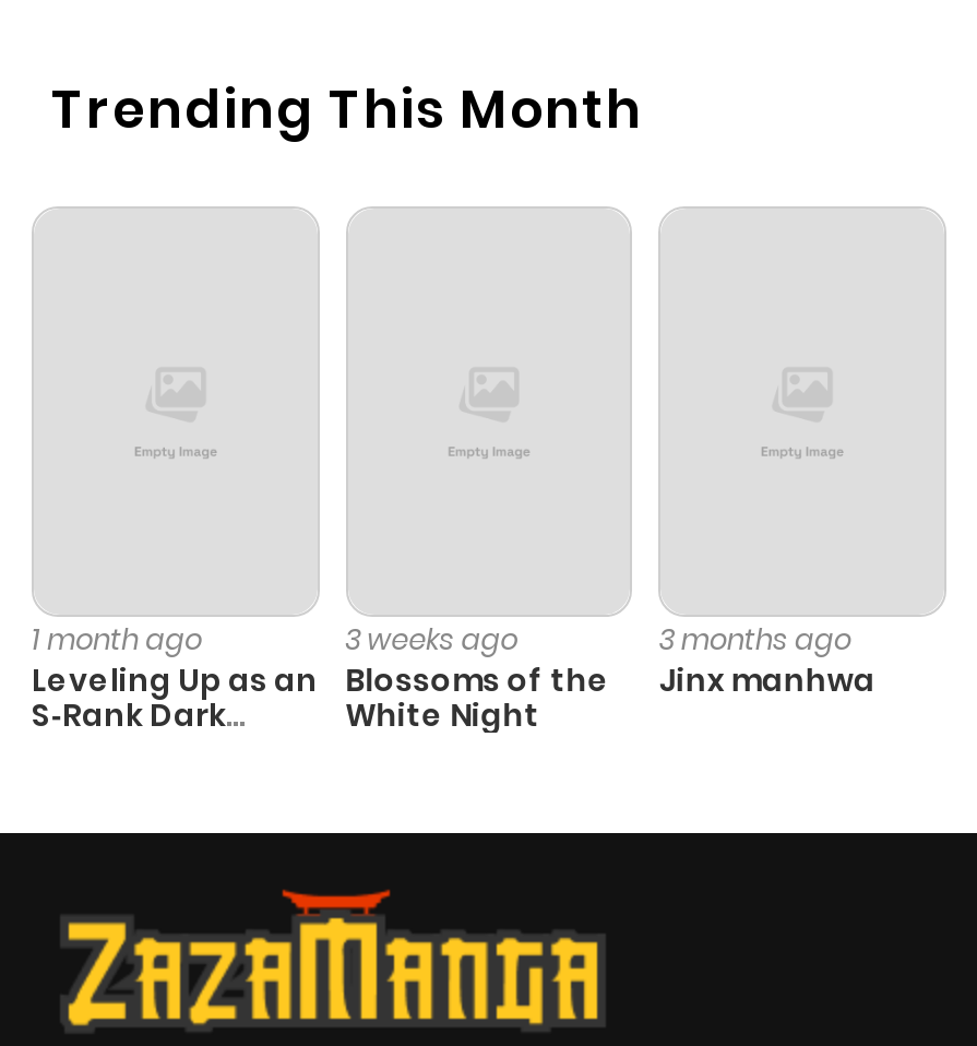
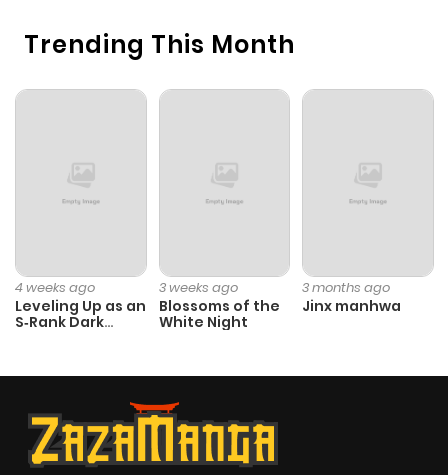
[32,620,202,661] 1 month ago -> [15,278,95,297] 4 weeks ago

